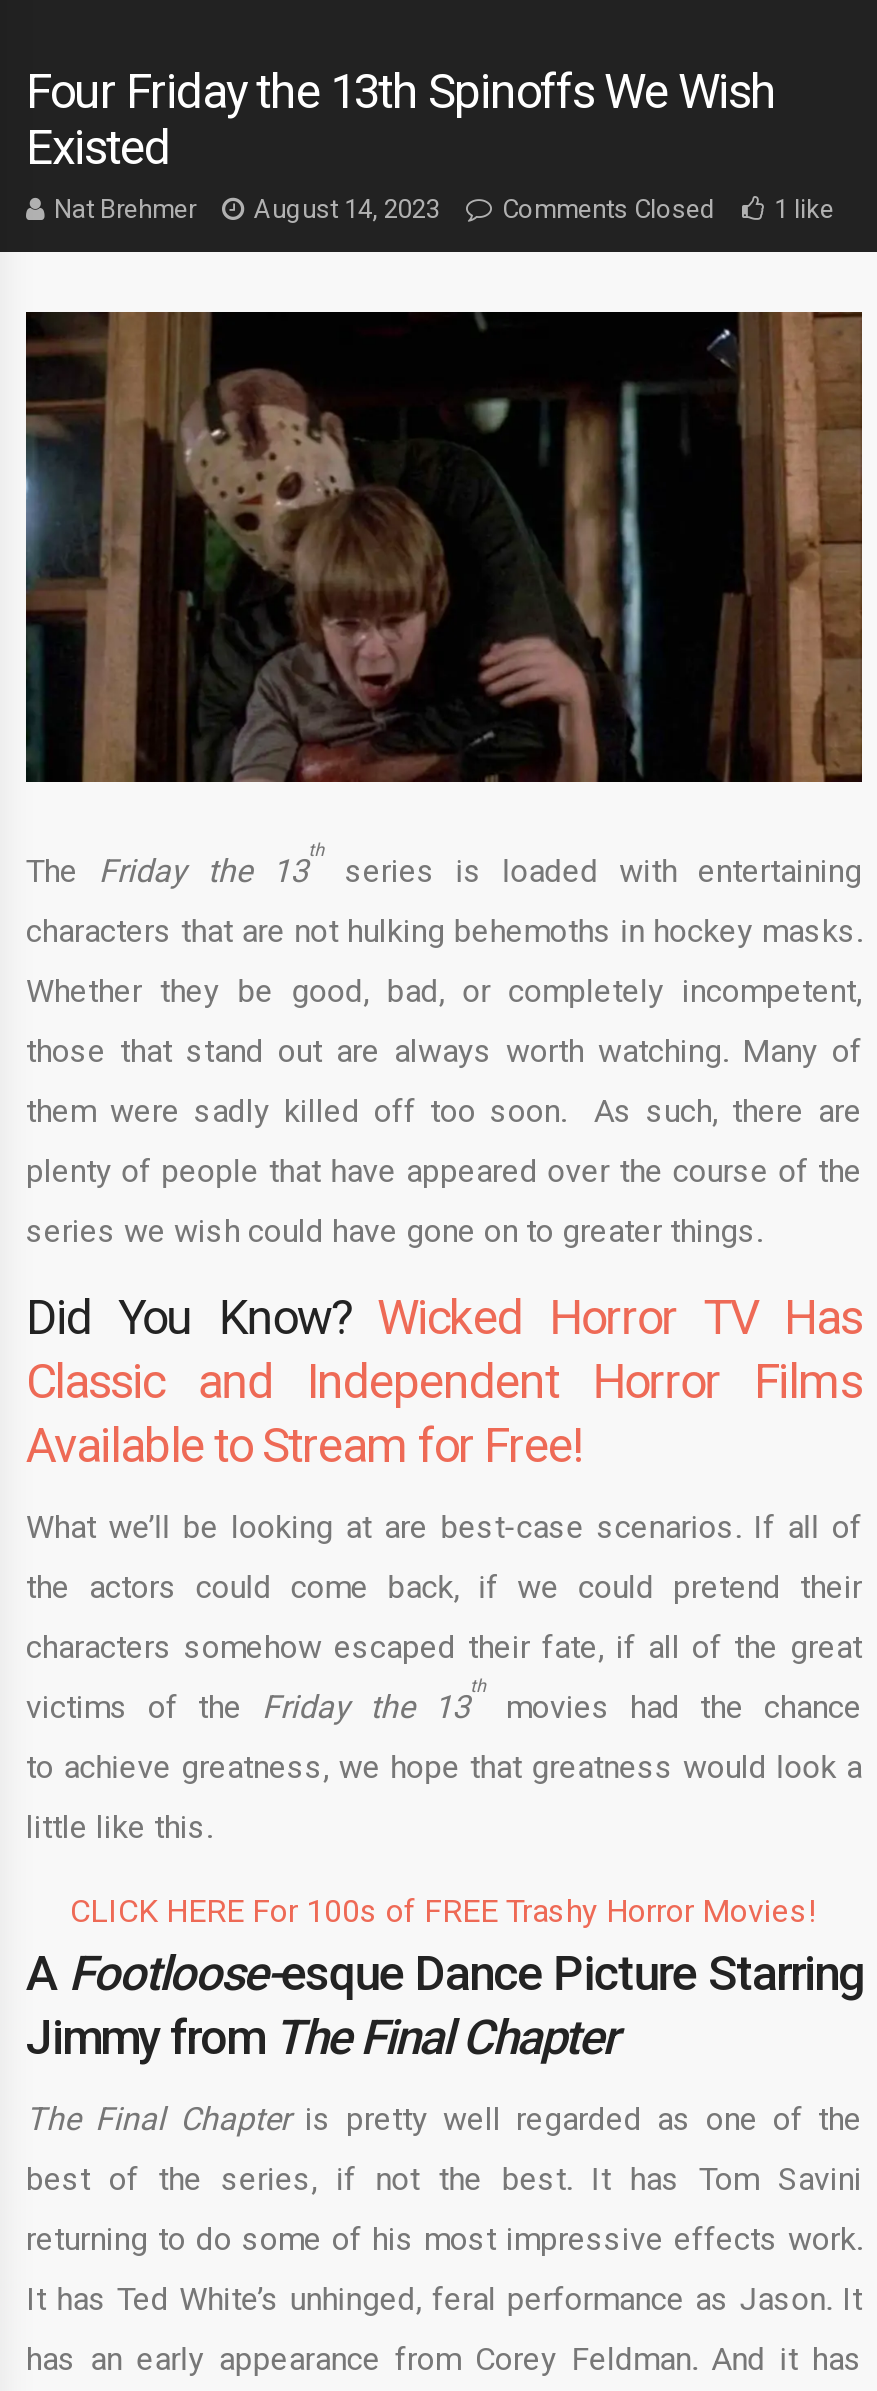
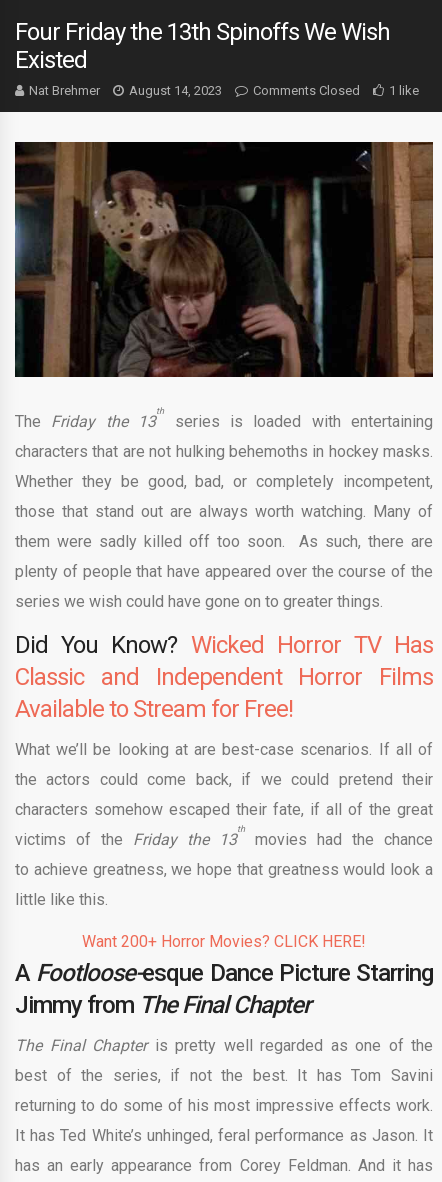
[70,1892,818,1930] CLICK HERE For 100s of FREE Trashy Horror Movies! -> [82,932,366,951] Want 200+ Horror Movies? CLICK HERE!

